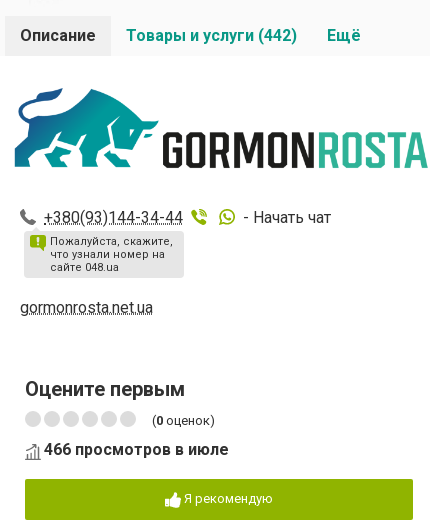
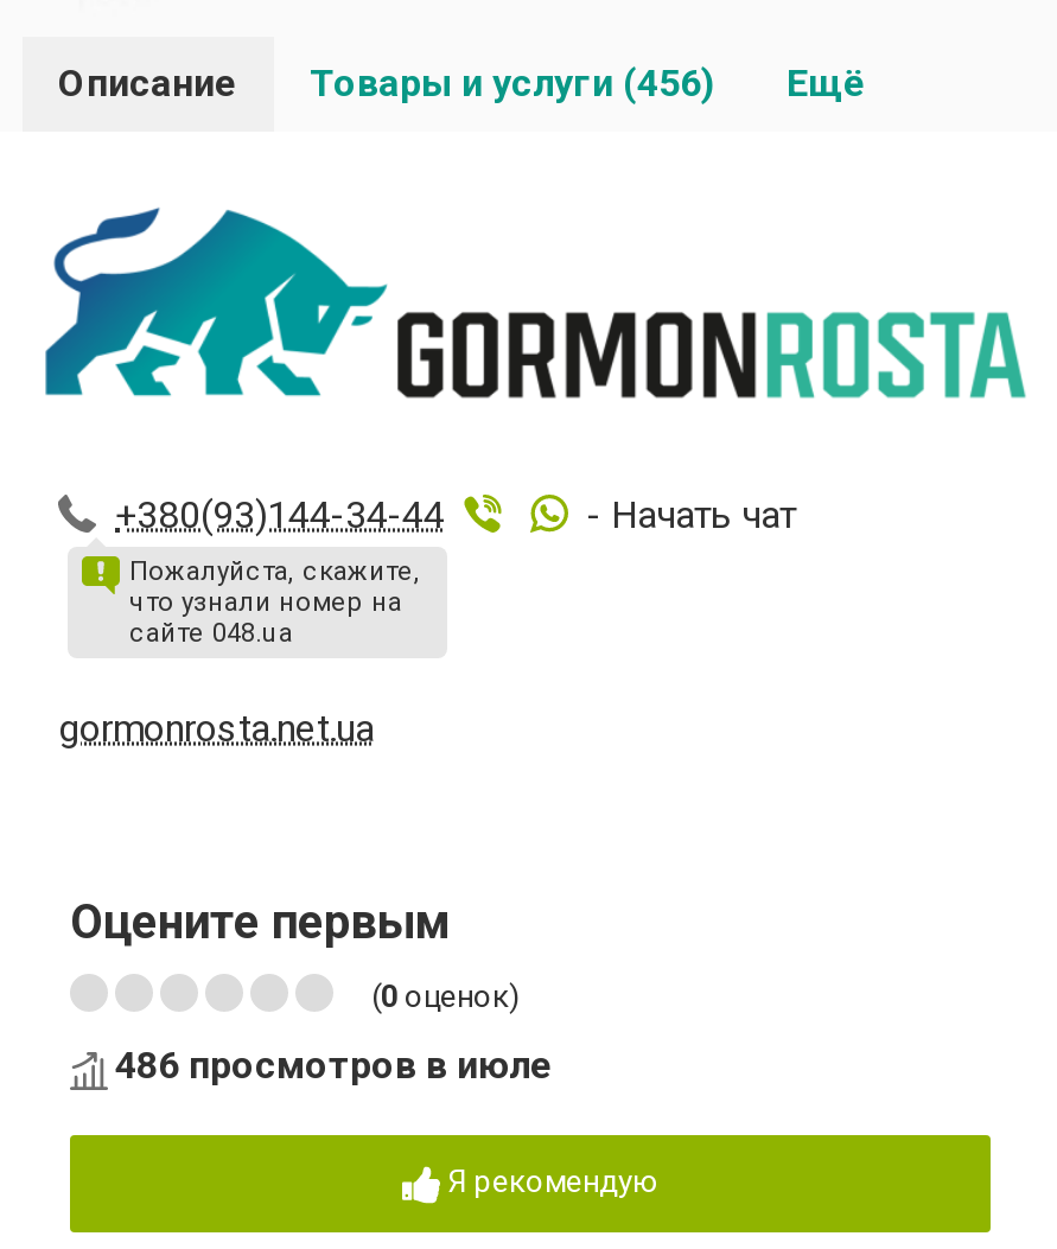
[126,26,297,45] Товары и услуги (442) -> [310,61,715,106] Товары и услуги (456)
[44,440,229,459] 466 просмотров в июле -> [115,1043,554,1088] 486 просмотров в июле

